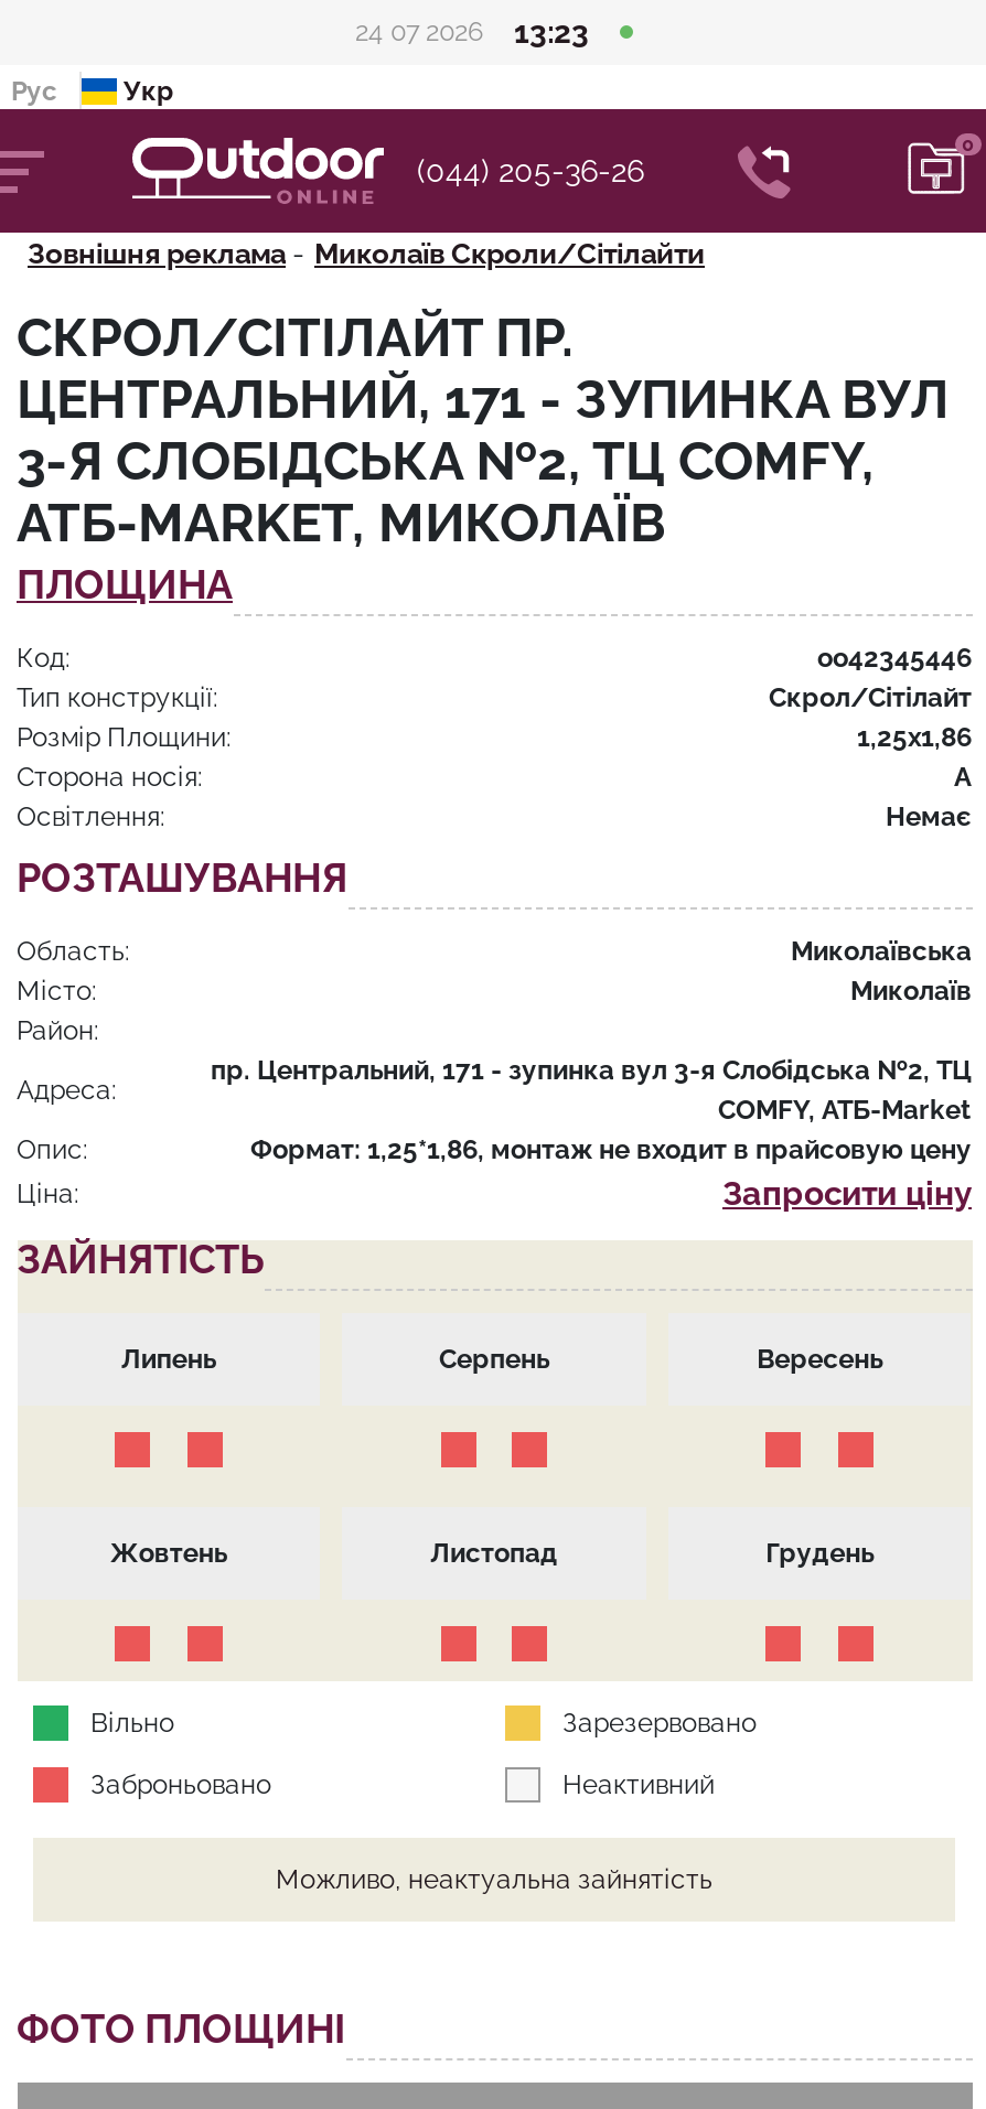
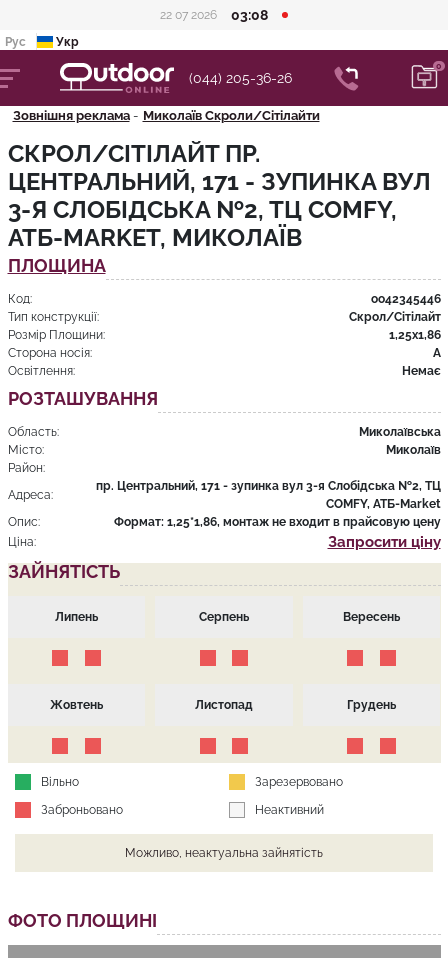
[355,17,483,47] 24 07 2026 -> [160,8,217,22] 22 07 2026
[514,13,589,49] 13:23 -> [231,6,268,22] 03:08

